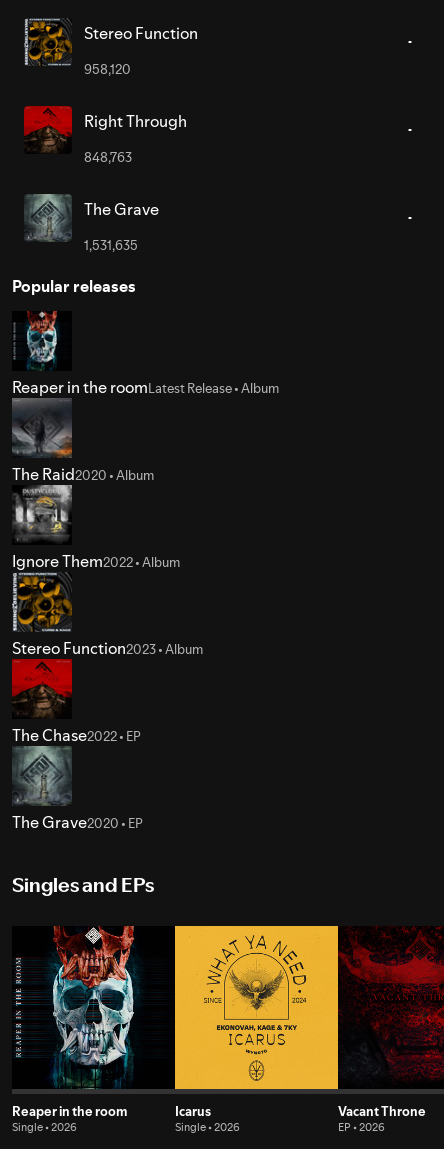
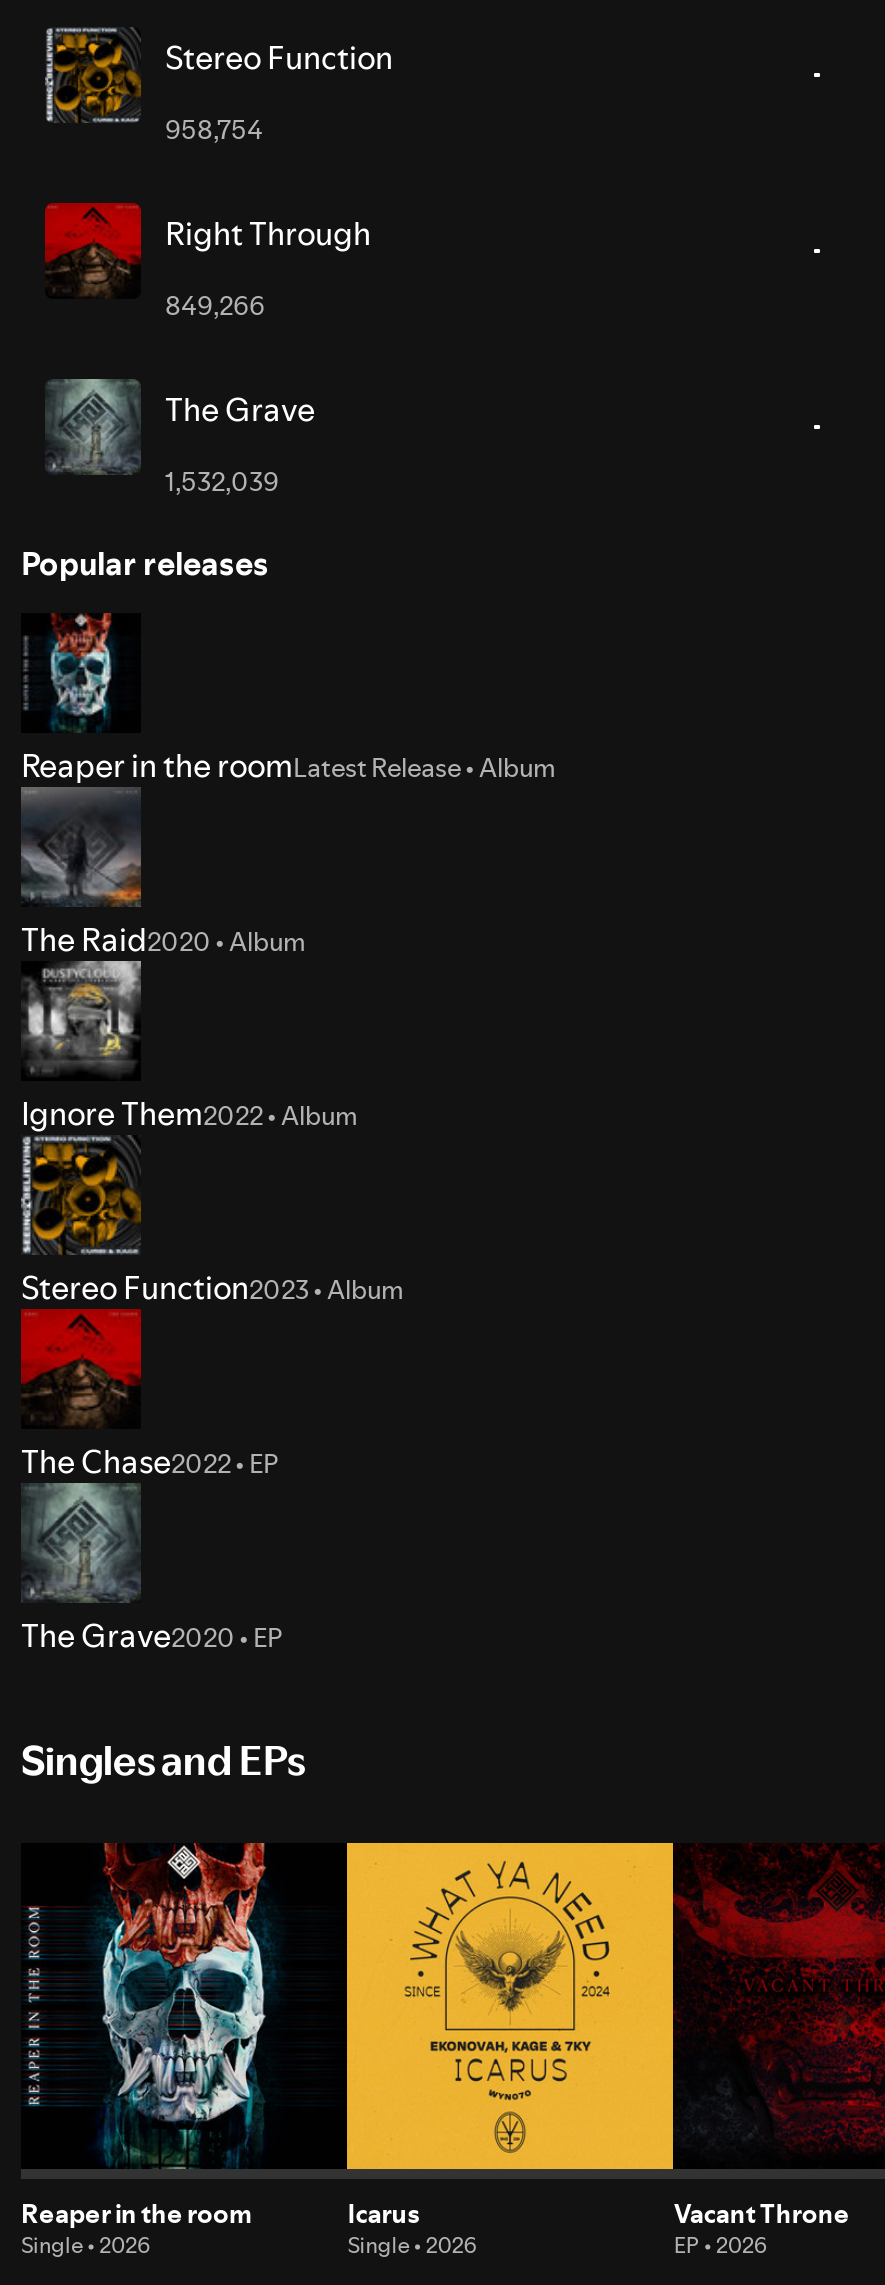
[84,60,131,78] 958,120 -> [165,111,263,147] 958,754
[84,148,132,166] 848,763 -> [165,287,265,323] 849,266
[84,236,138,254] 1,531,635 -> [165,463,279,499] 1,532,039

